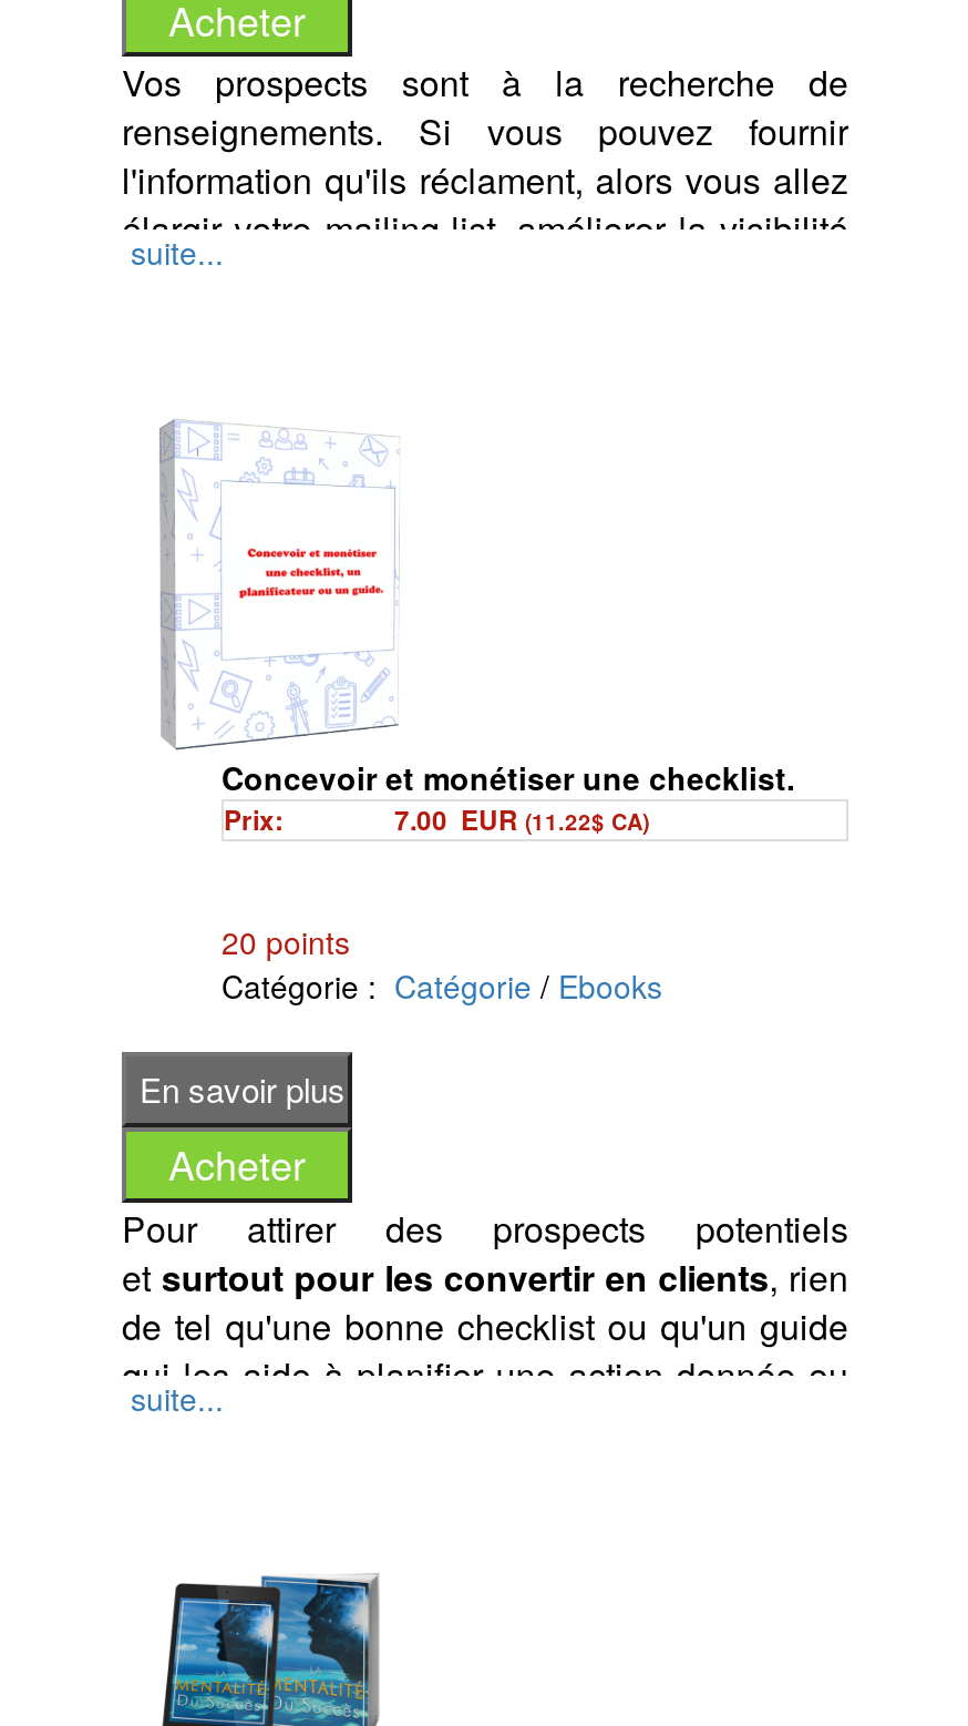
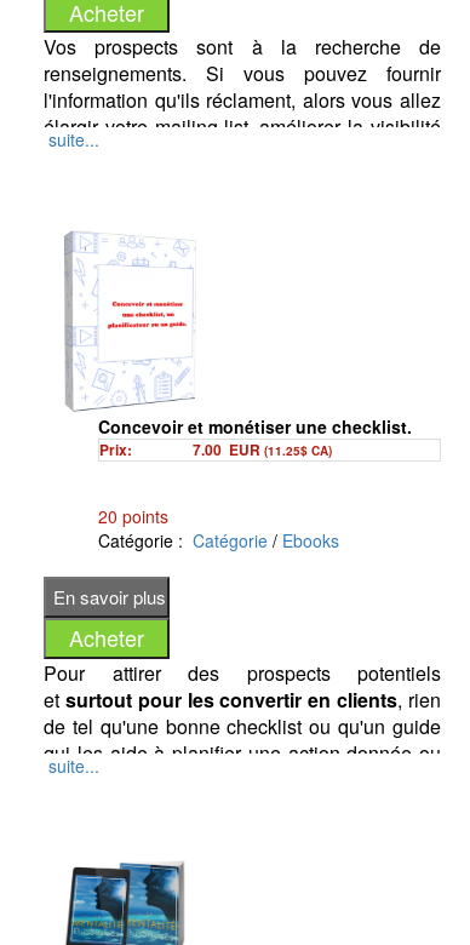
[394,799,649,839] 7.00 EUR (11.22$ CA) -> [193,438,332,460] 7.00 EUR (11.25$ CA)

